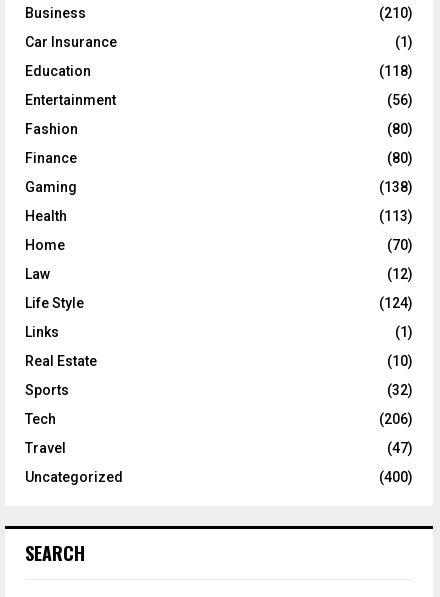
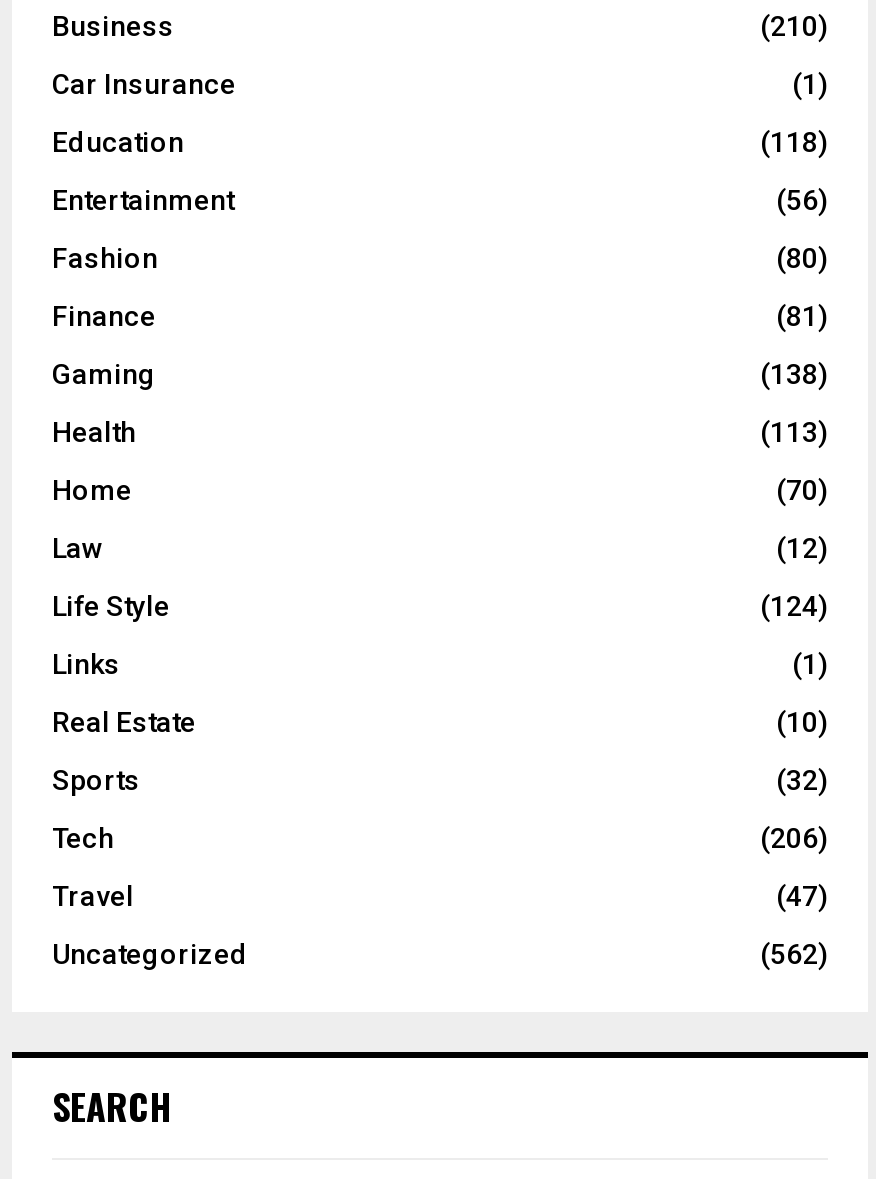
[387,150,413,166] (80) -> [776,300,828,332] (81)
[379,469,413,485] (400) -> [760,938,828,970] (562)

